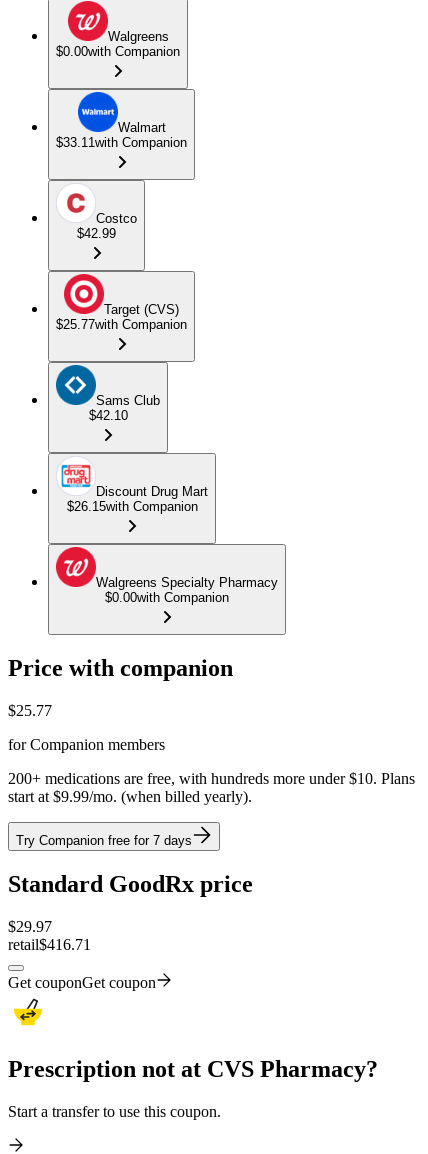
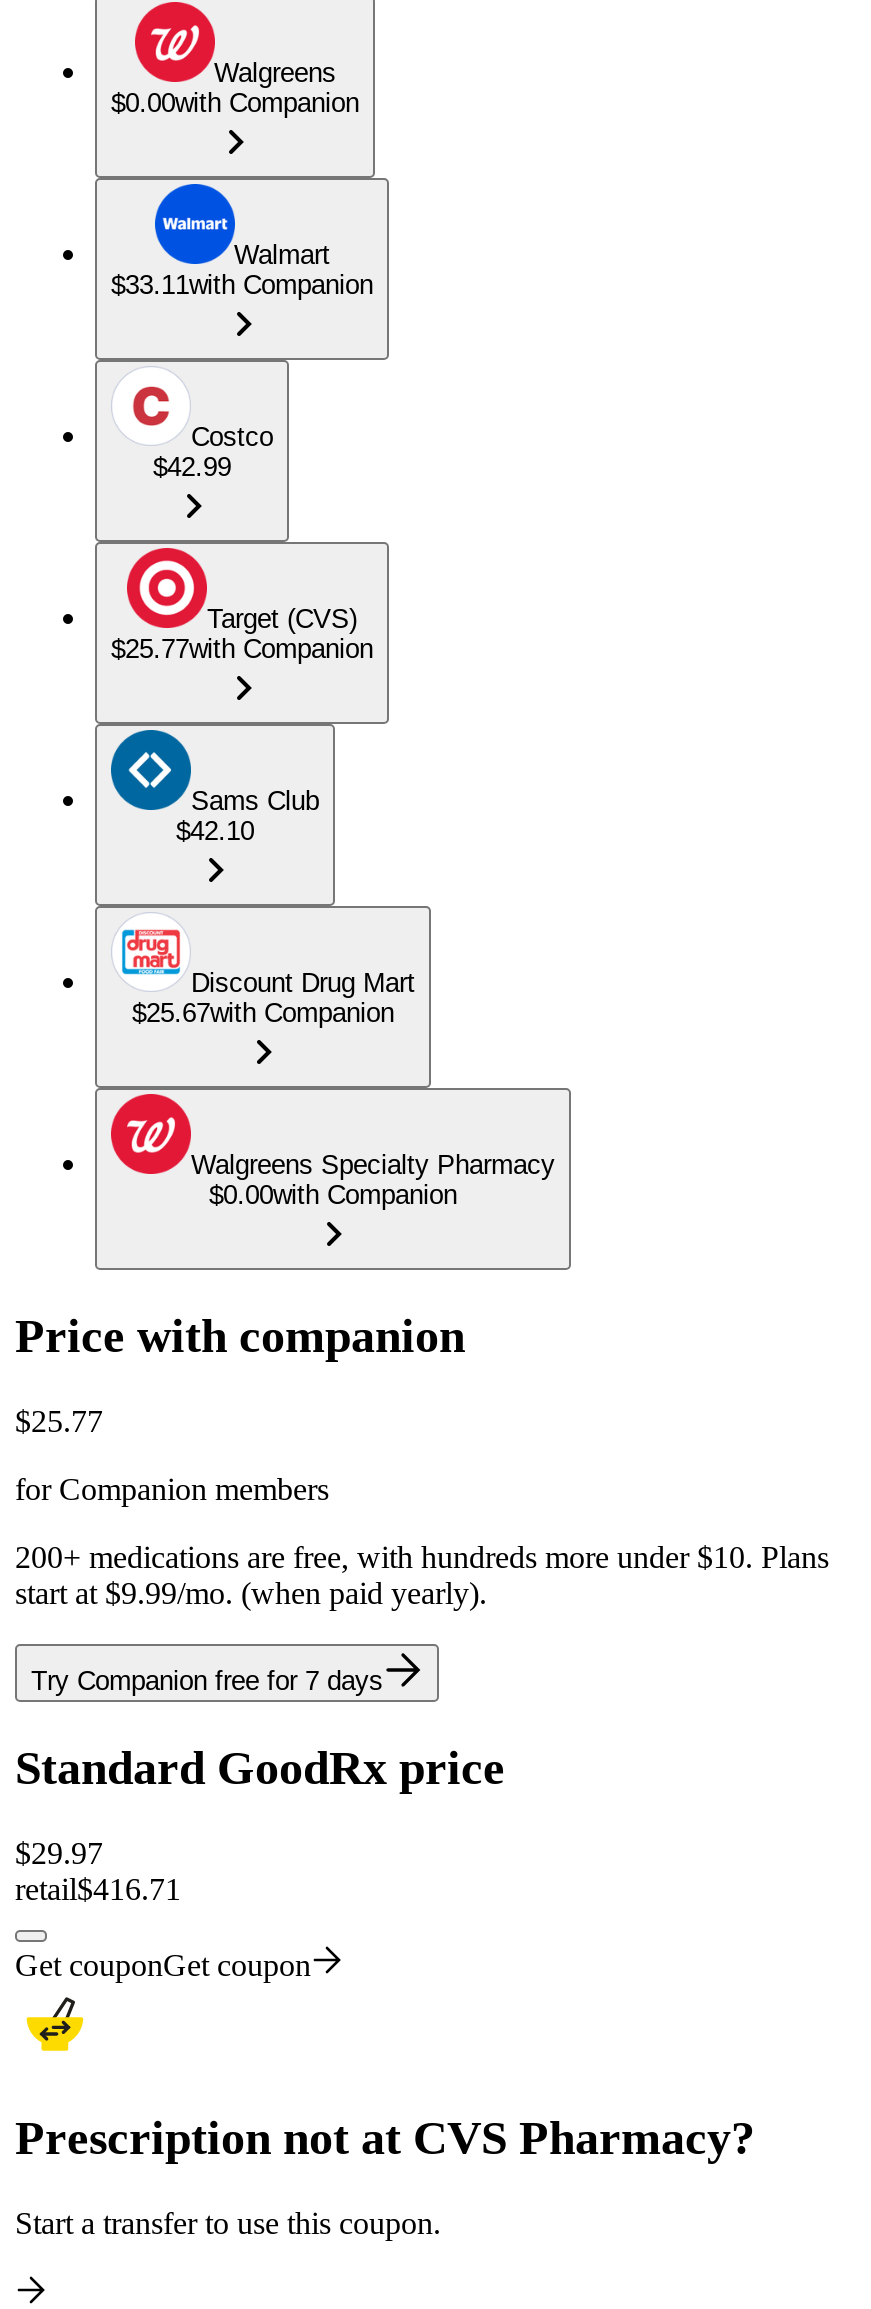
[66,499,197,514] $26.15with Companion -> [132,998,394,1028] $25.67with Companion
[8,788,252,805] start at $9.99/mo. (when billed yearly). -> [15,1576,487,1610] start at $9.99/mo. (when paid yearly).

